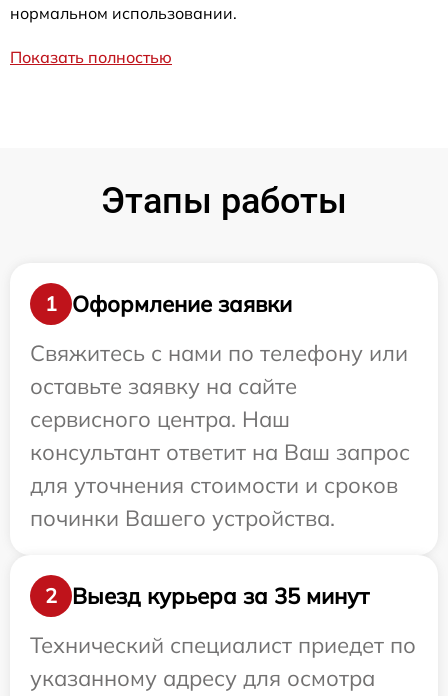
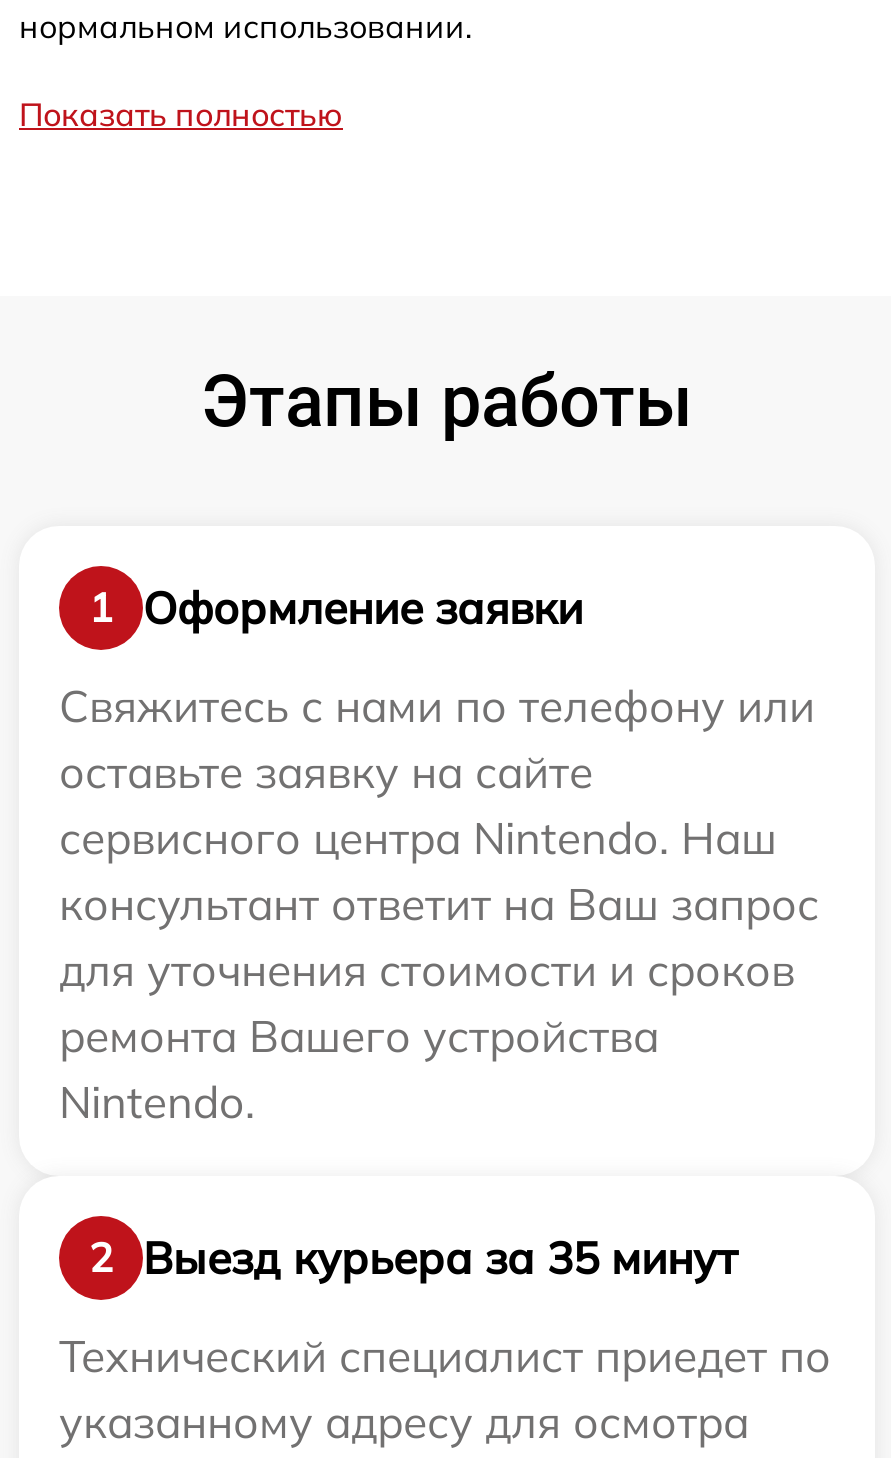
[30,405,290,433] сервисного центра. Наш -> [59,811,777,867] сервисного центра Nintendo. Наш
[30,504,335,532] починки Вашего устройства. -> [59,1009,659,1131] ремонта Вашего устройства | Nintendo.

